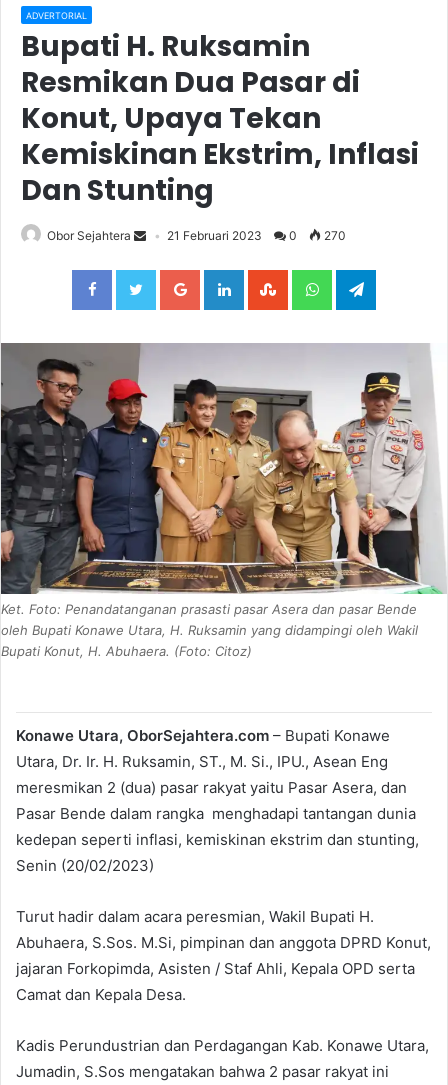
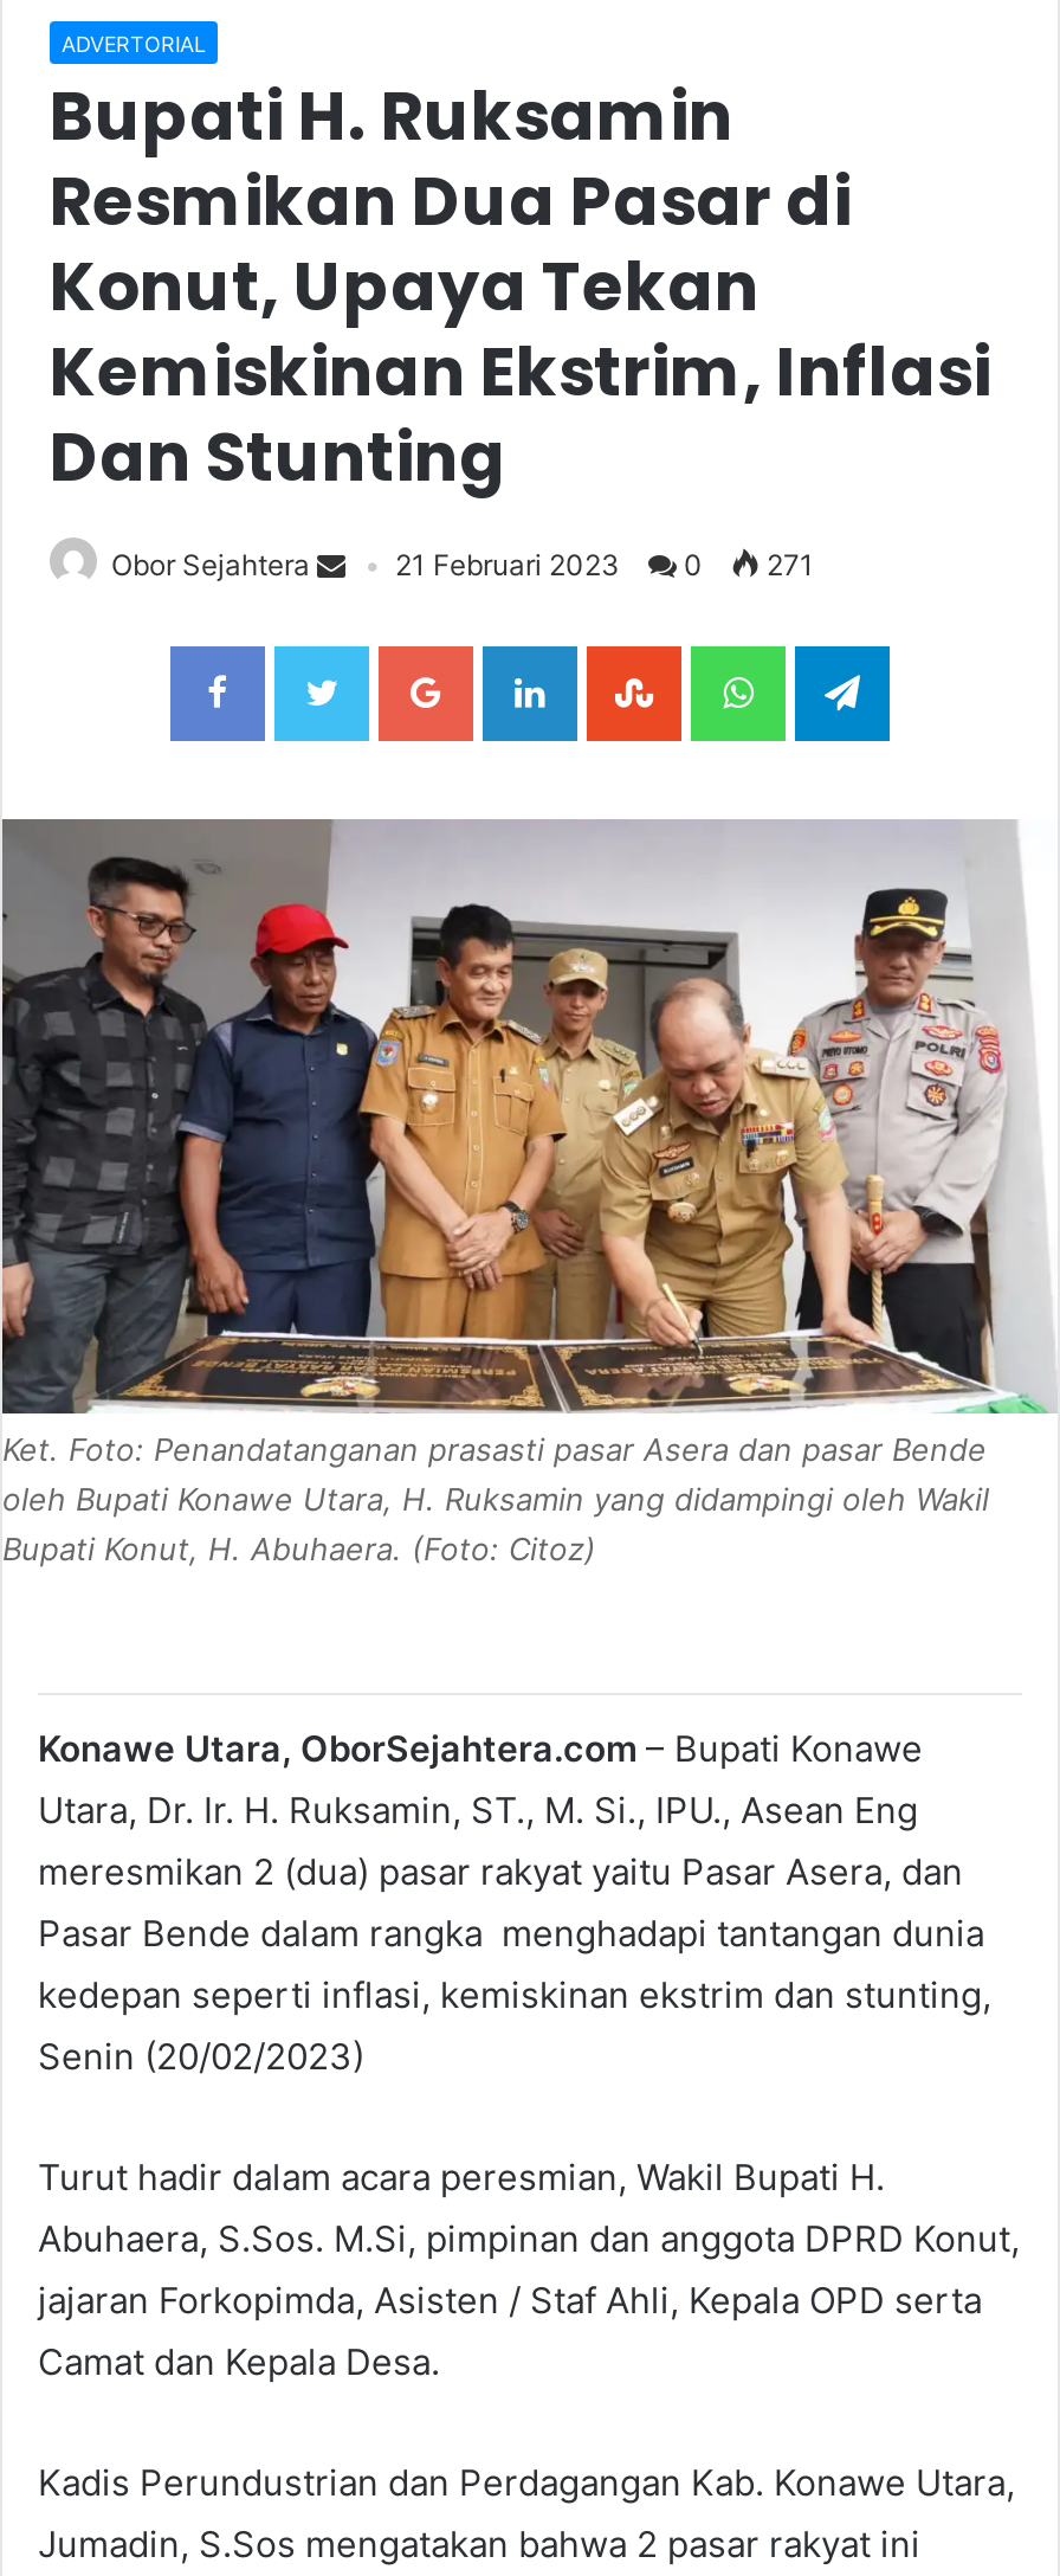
[167,228,346,243] 21 Februari 2023 0 270 -> [395,546,814,582] 21 Februari 2023 0 271

